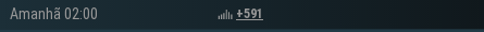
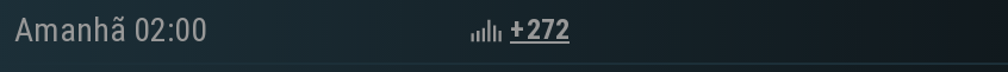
[236,7,263,22] +591 -> [510,13,570,47] +272

